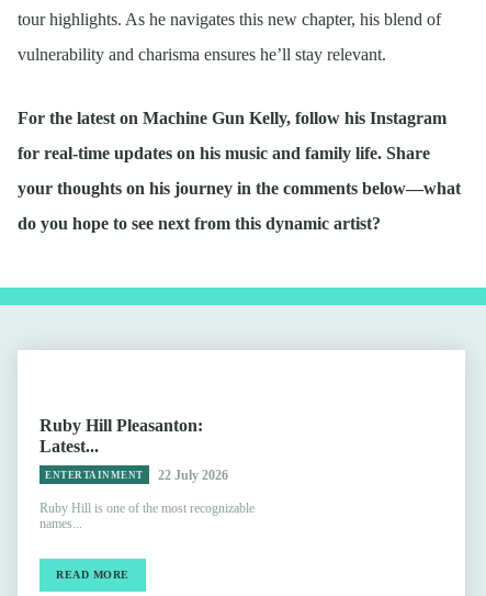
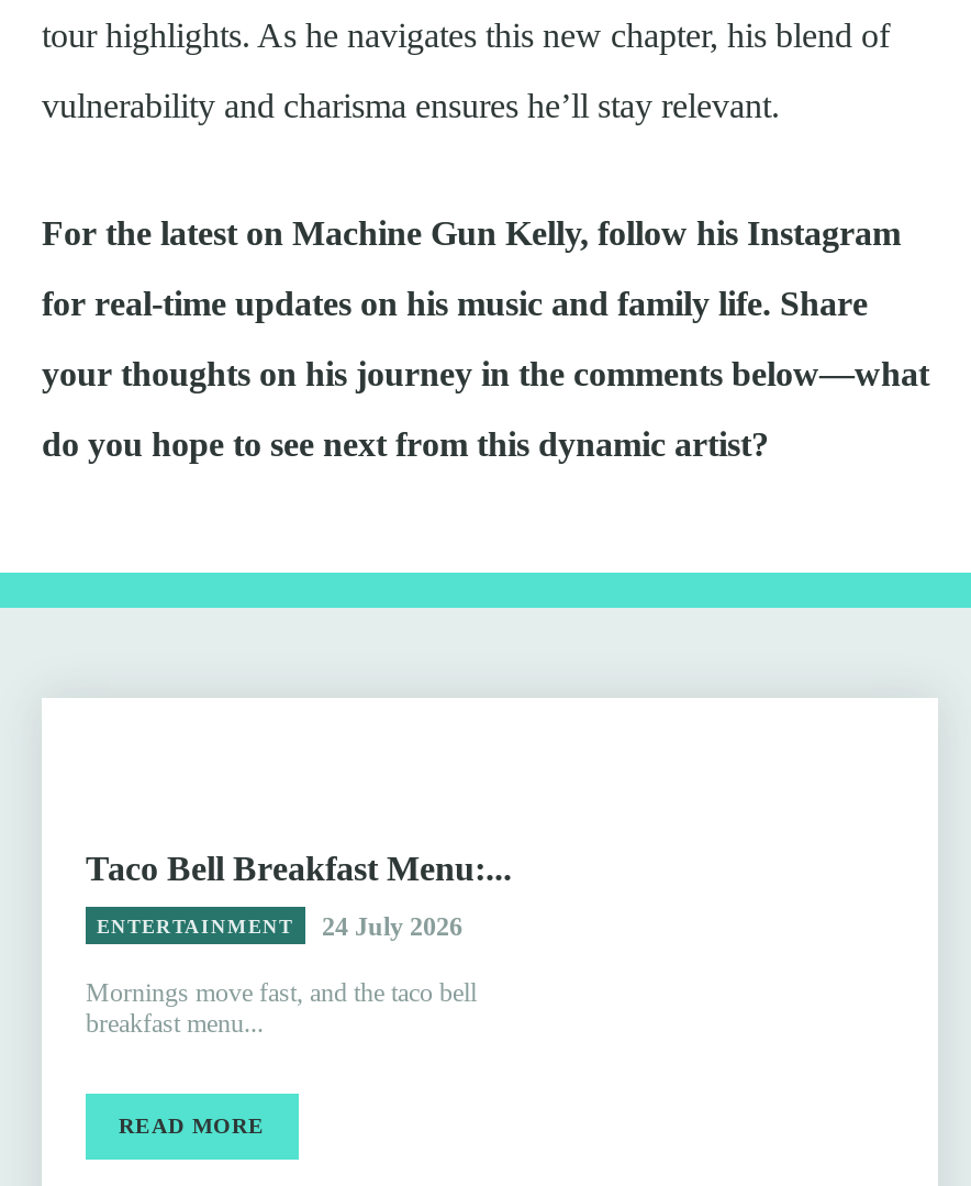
[39,415,203,455] Ruby Hill Pleasanton: | Latest... -> [86,850,512,887] Taco Bell Breakfast Menu:...
[45,467,228,482] ENTERTAINMENT 22 July 2026 -> [97,911,462,942] ENTERTAINMENT 24 July 2026
[39,500,255,531] Ruby Hill is one of the most recognizable | names... -> [86,977,477,1039] Mornings move fast, and the taco bell | breakfast menu...

